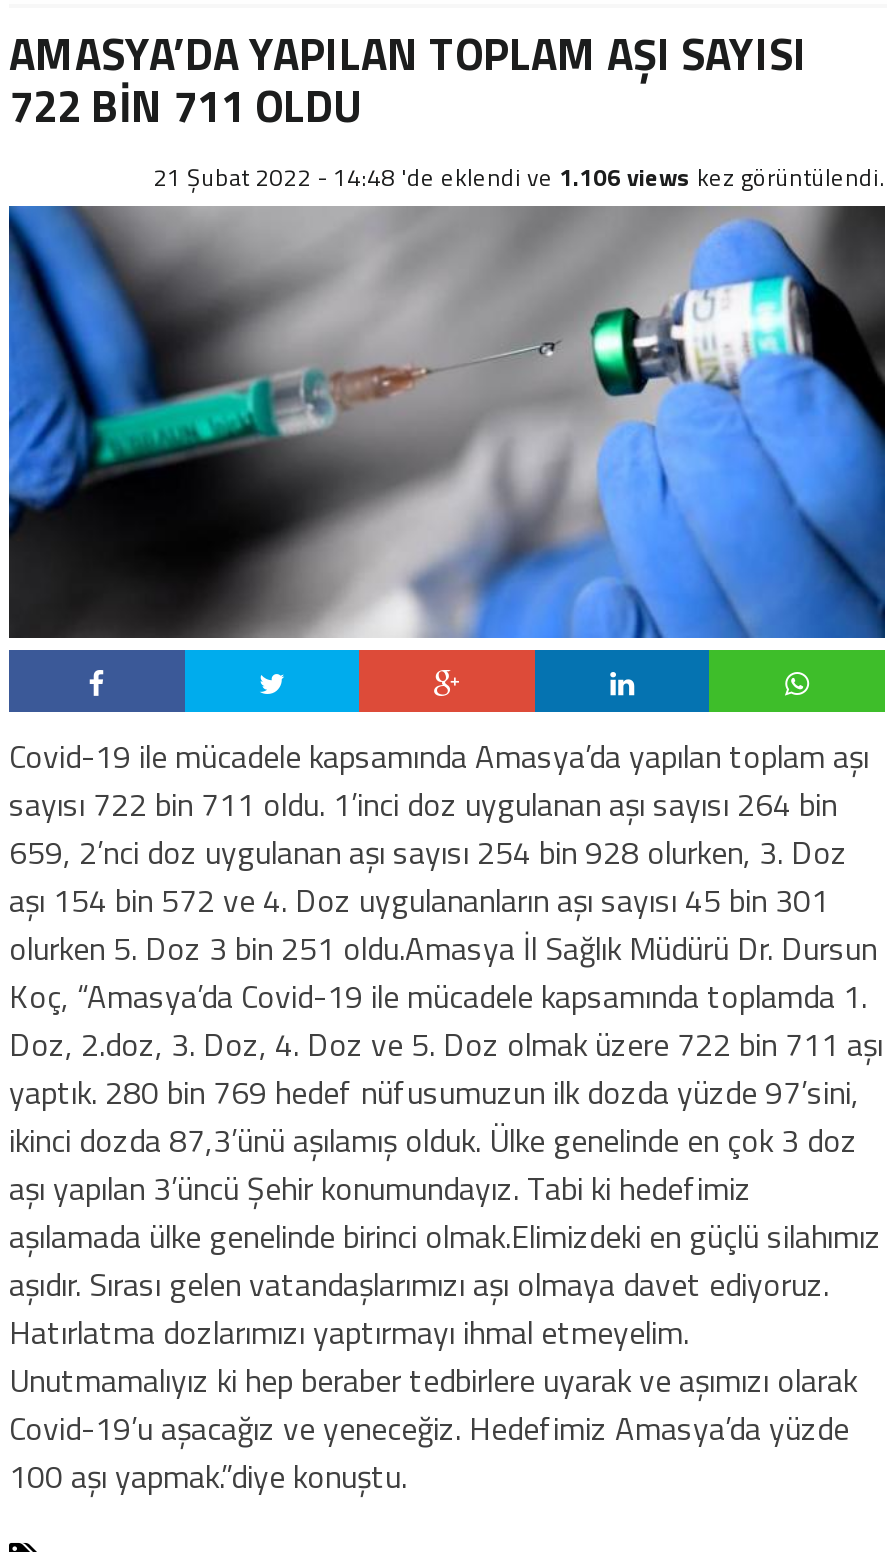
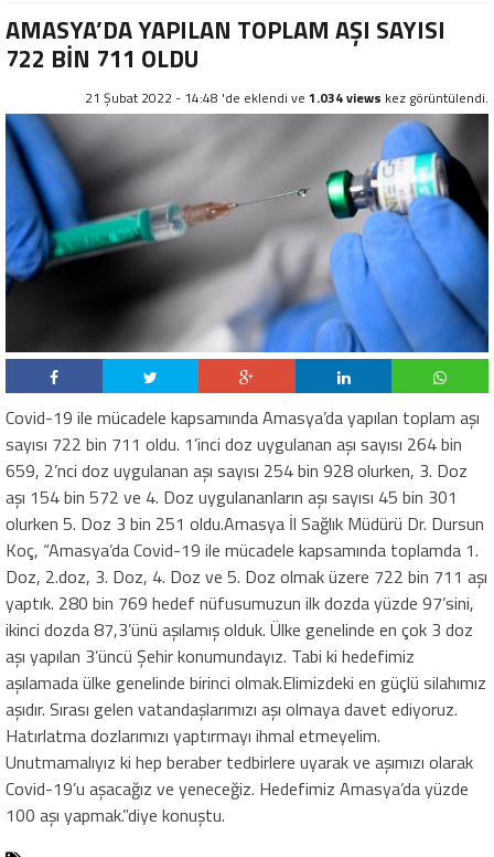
[153,158,885,196] 21 Şubat 2022 - 14:48 'de eklendi ve 1.106 views kez görüntülendi. -> [85,87,488,108] 21 Şubat 2022 - 14:48 'de eklendi ve 1.034 views kez görüntülendi.

